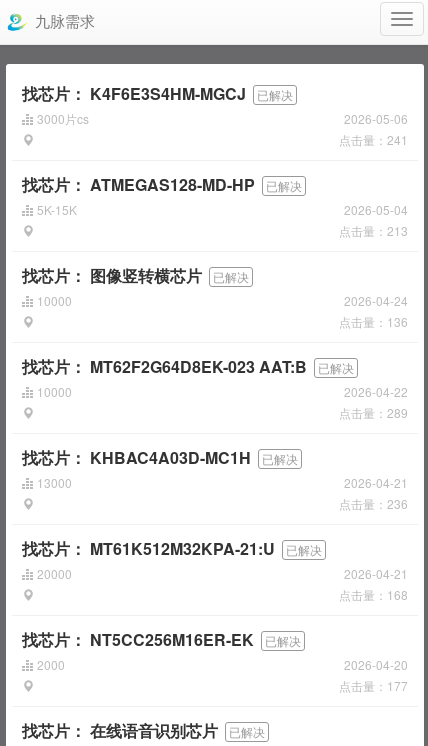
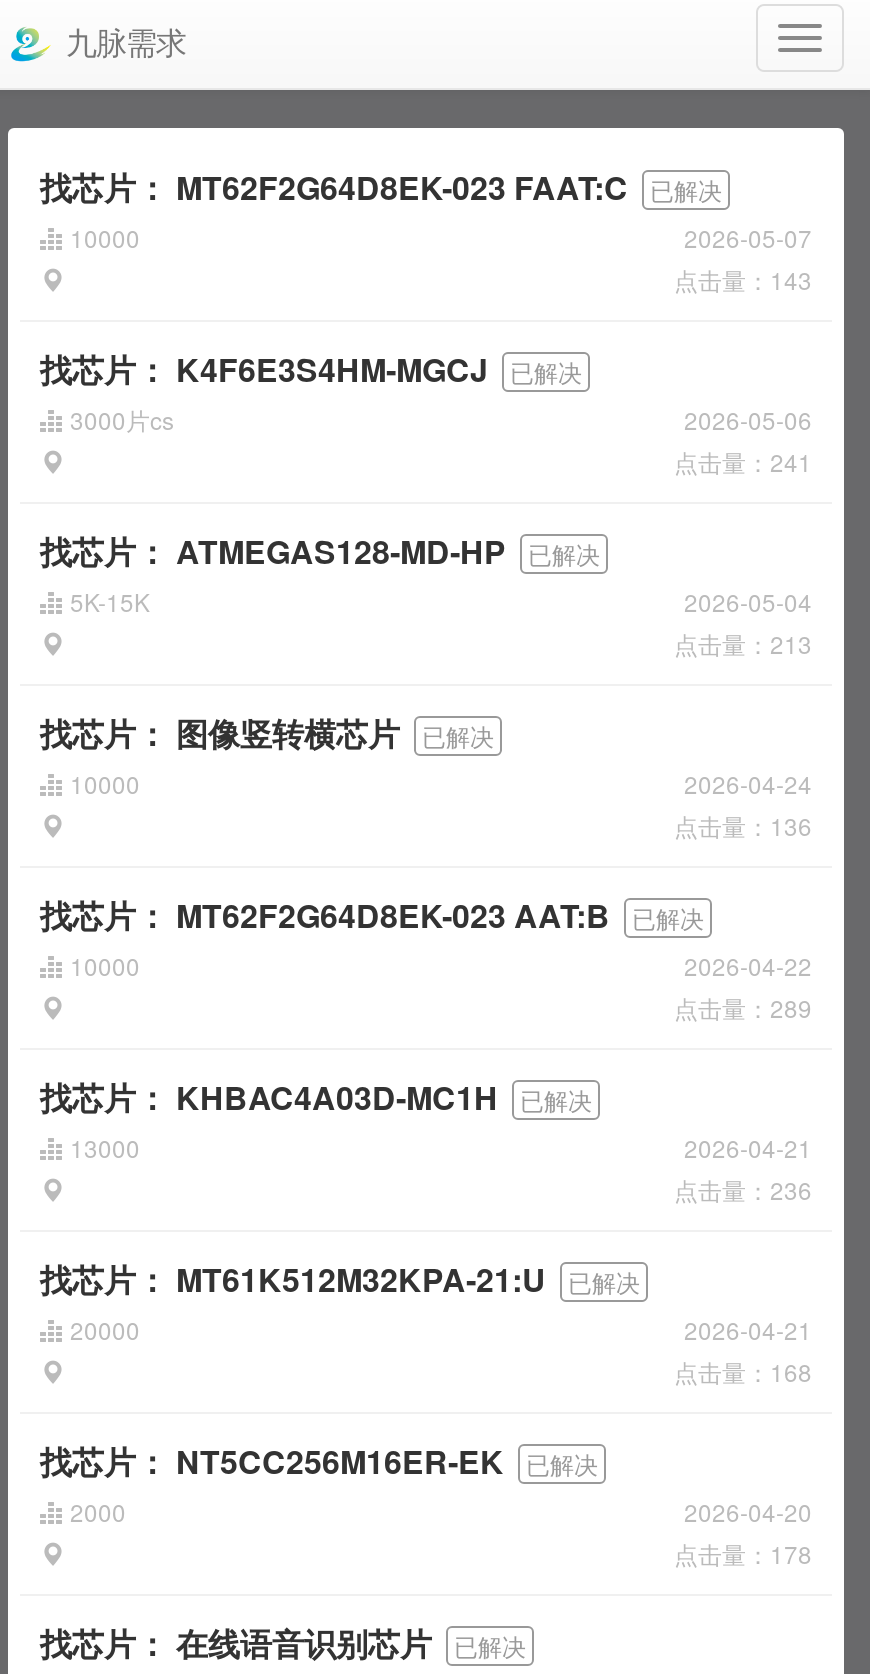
none -> [40,164,812,296] 找芯片：MT62F2G64D8EK-023 FAAT:C | 已解决 | 10000 | 2026-05-07 | 点击量：143
[339,677,408,694] 点击量：177 -> [674,1536,812,1570] 点击量：178

